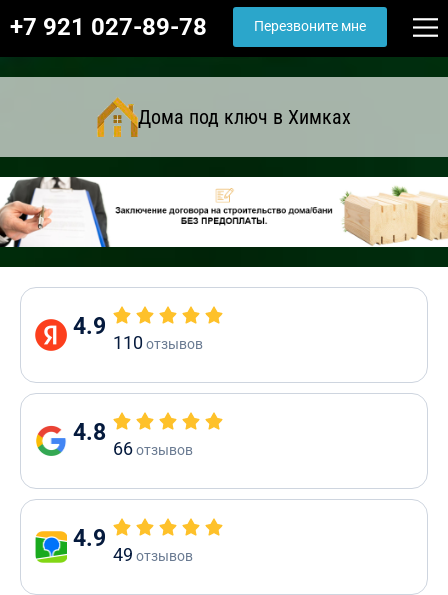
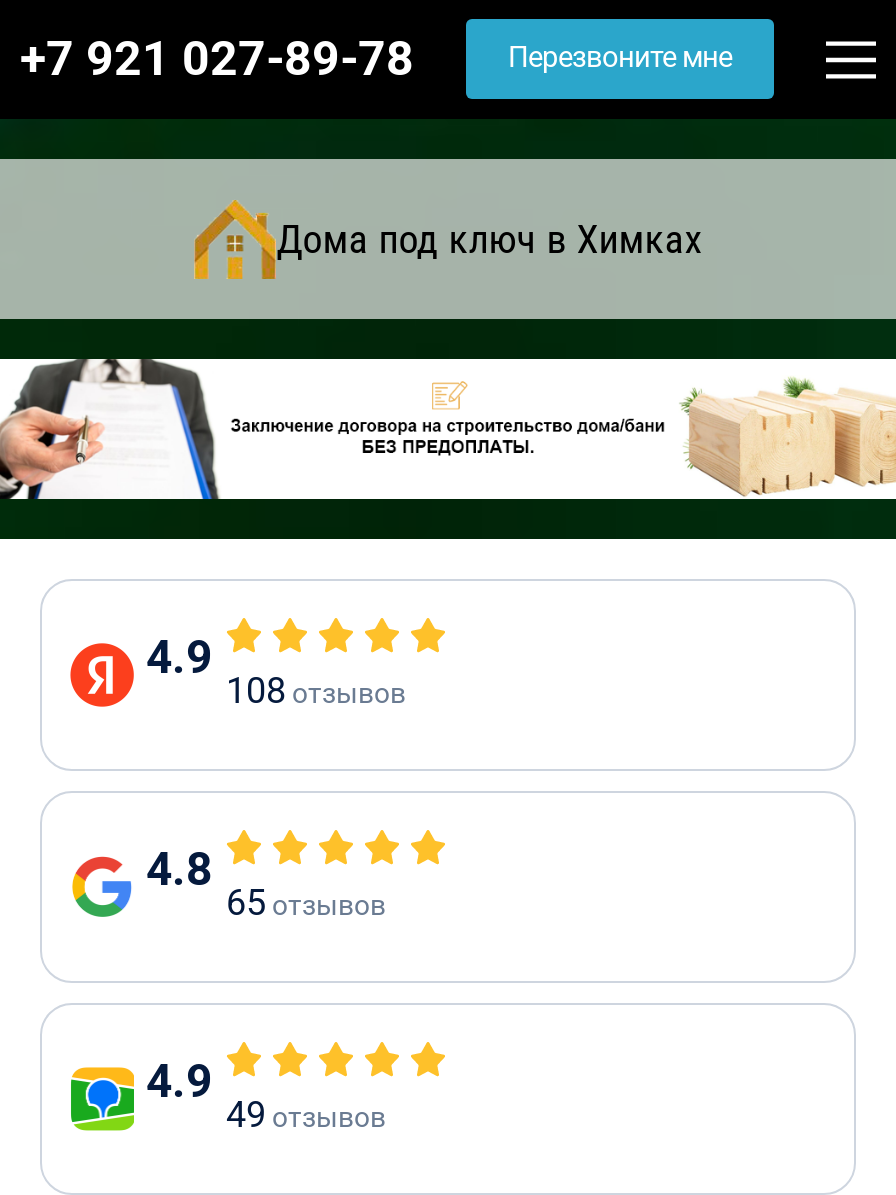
[113,332,203,353] 110 отзывов -> [226,669,406,711] 108 отзывов
[113,438,193,459] 66 отзывов -> [226,881,386,923] 65 отзывов

